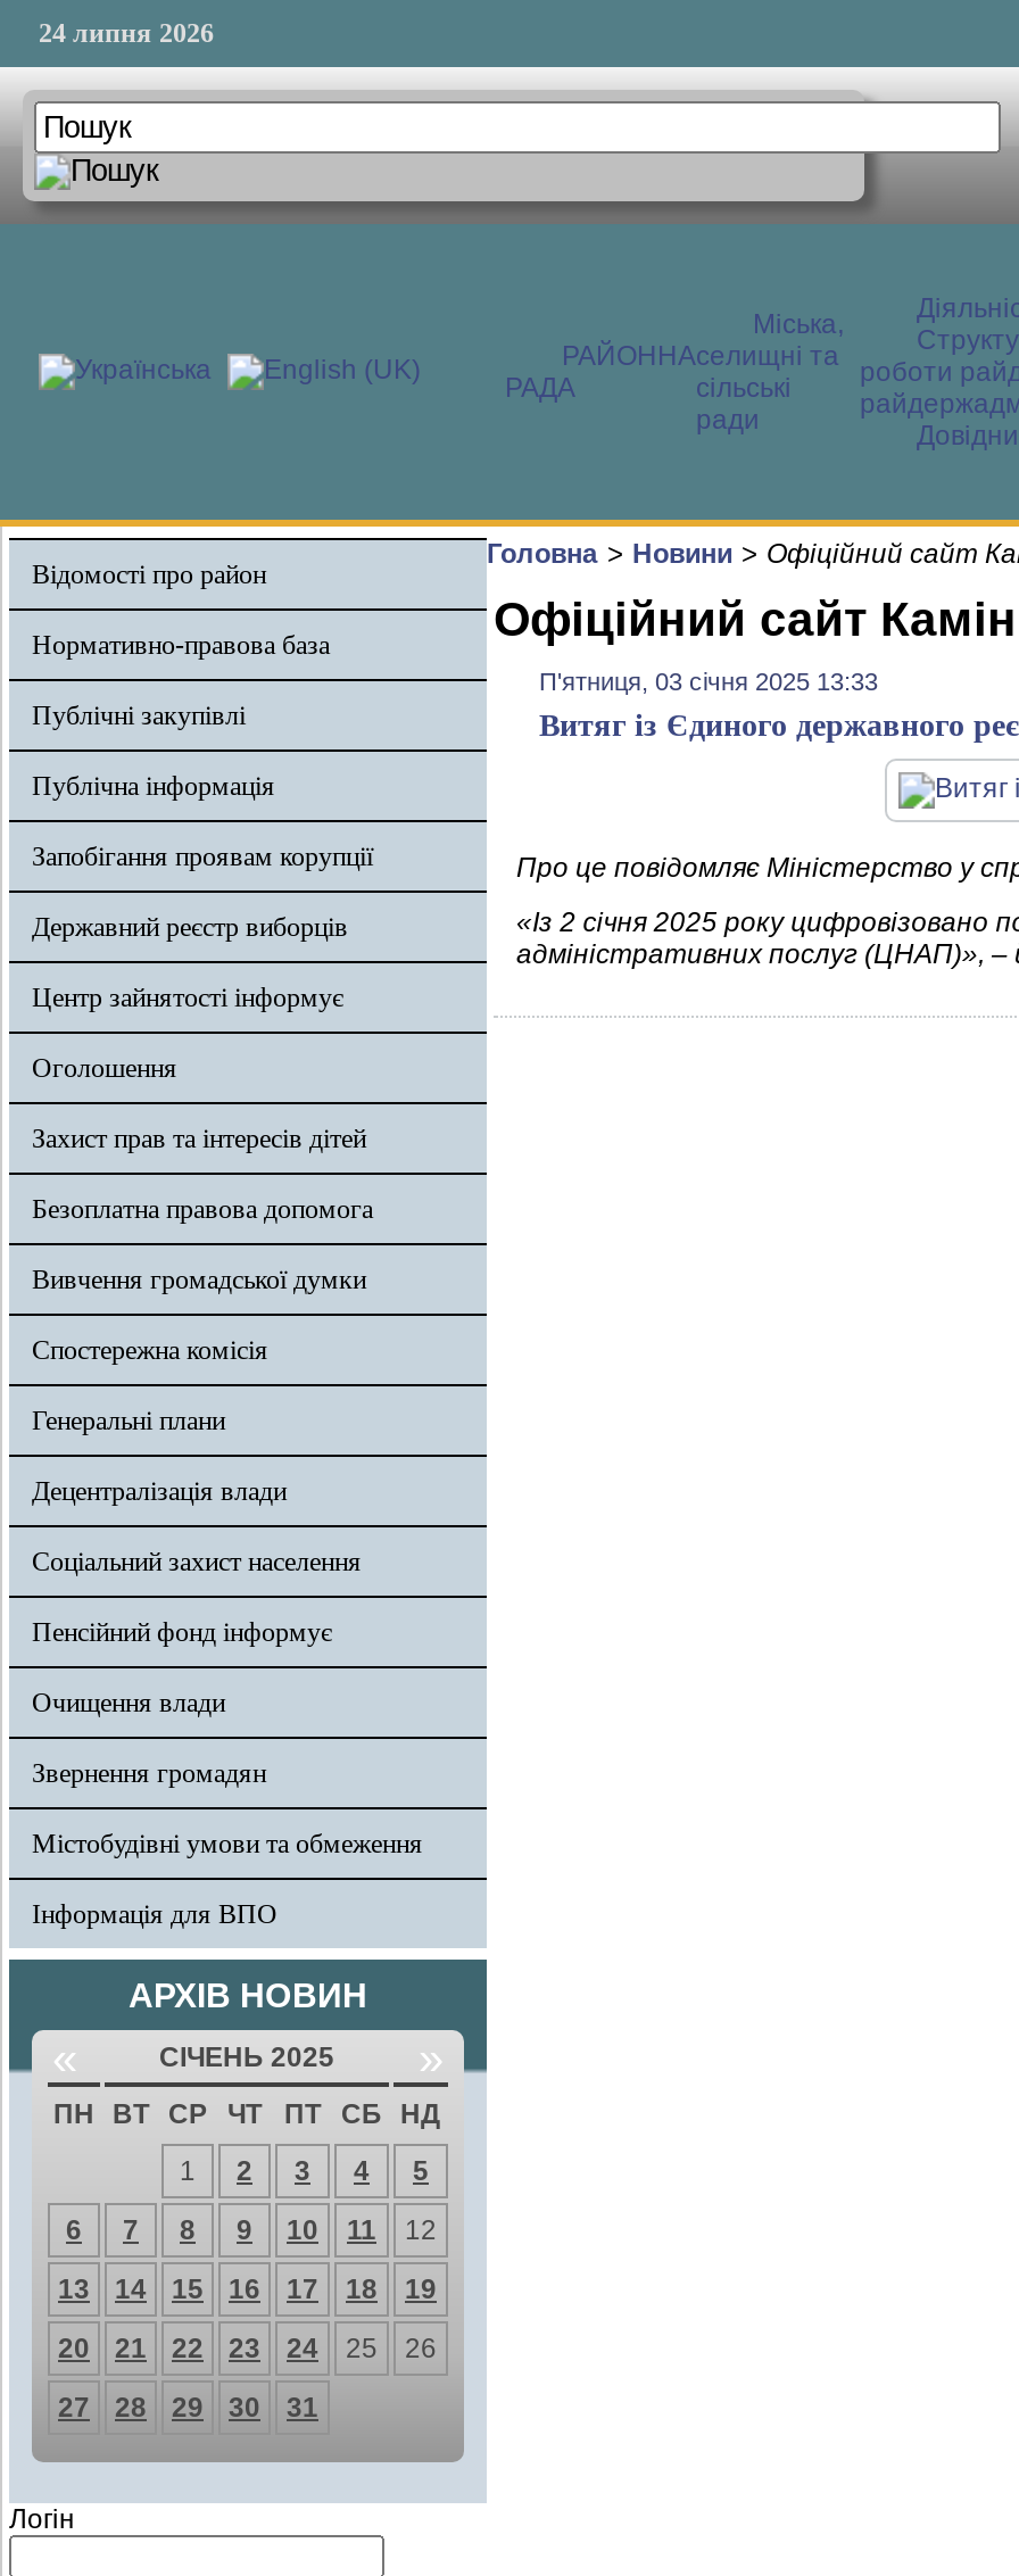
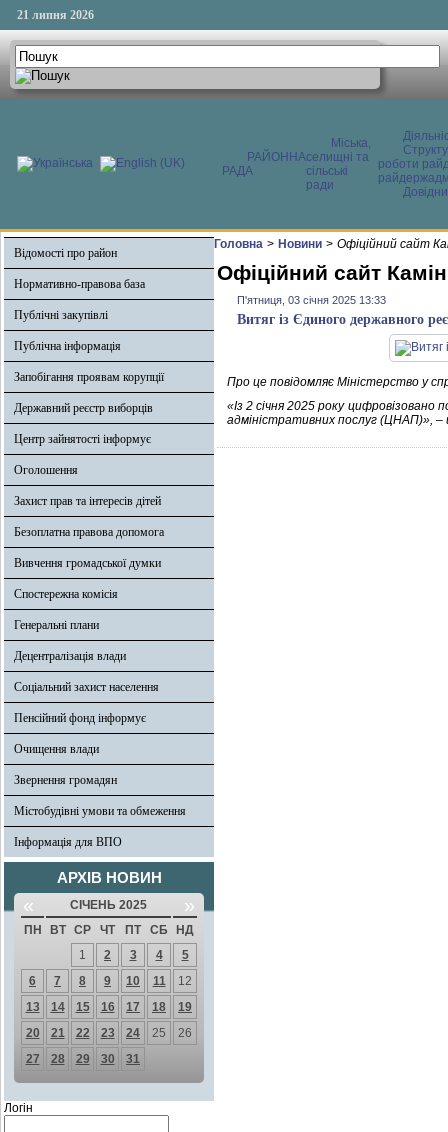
[39,17,214,49] 24 липня 2026 -> [17,8,94,22] 21 липня 2026

